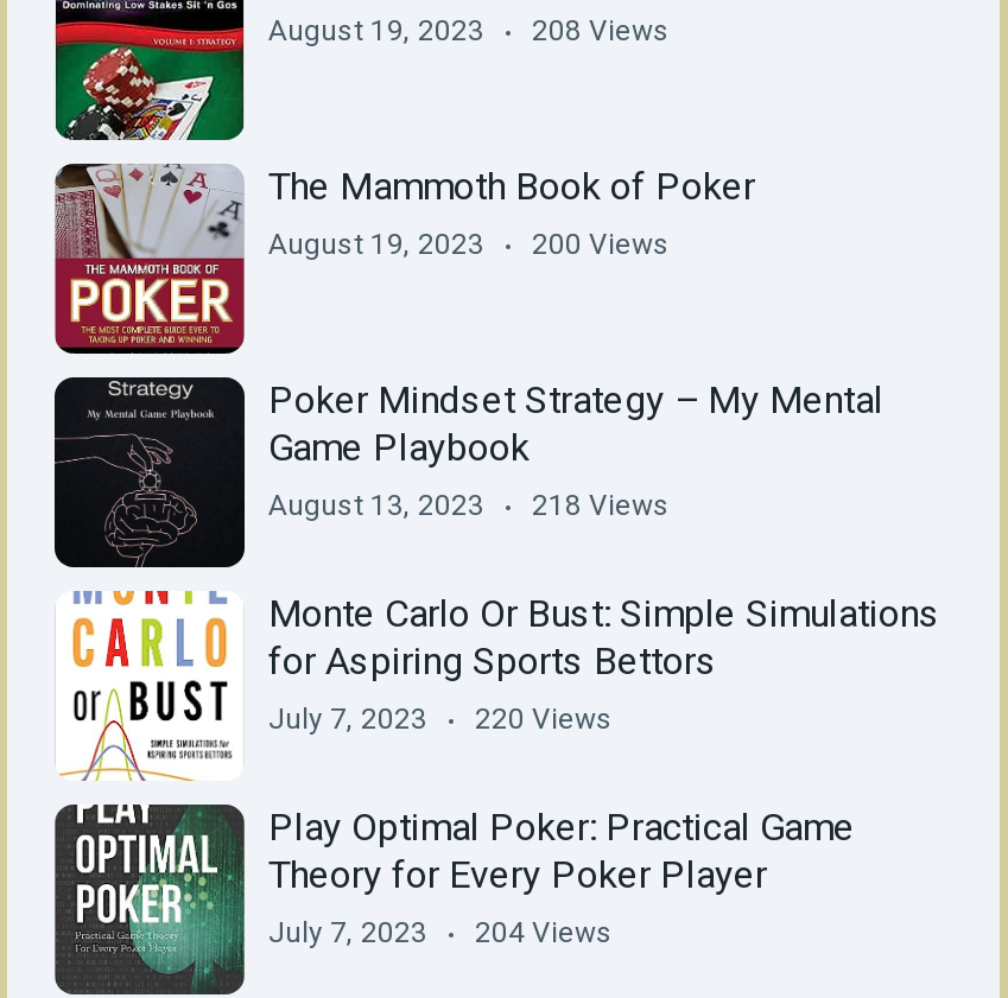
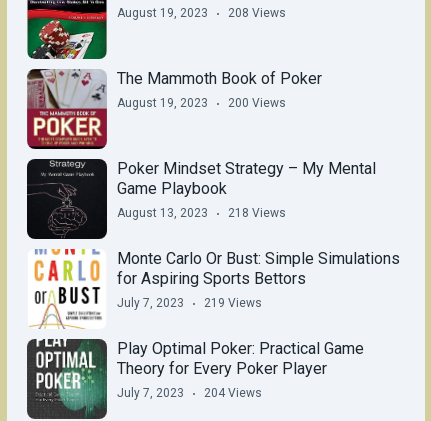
[268,703,613,736] July 7, 2023 220 Views -> [117,296,262,310] July 7, 2023 219 Views

